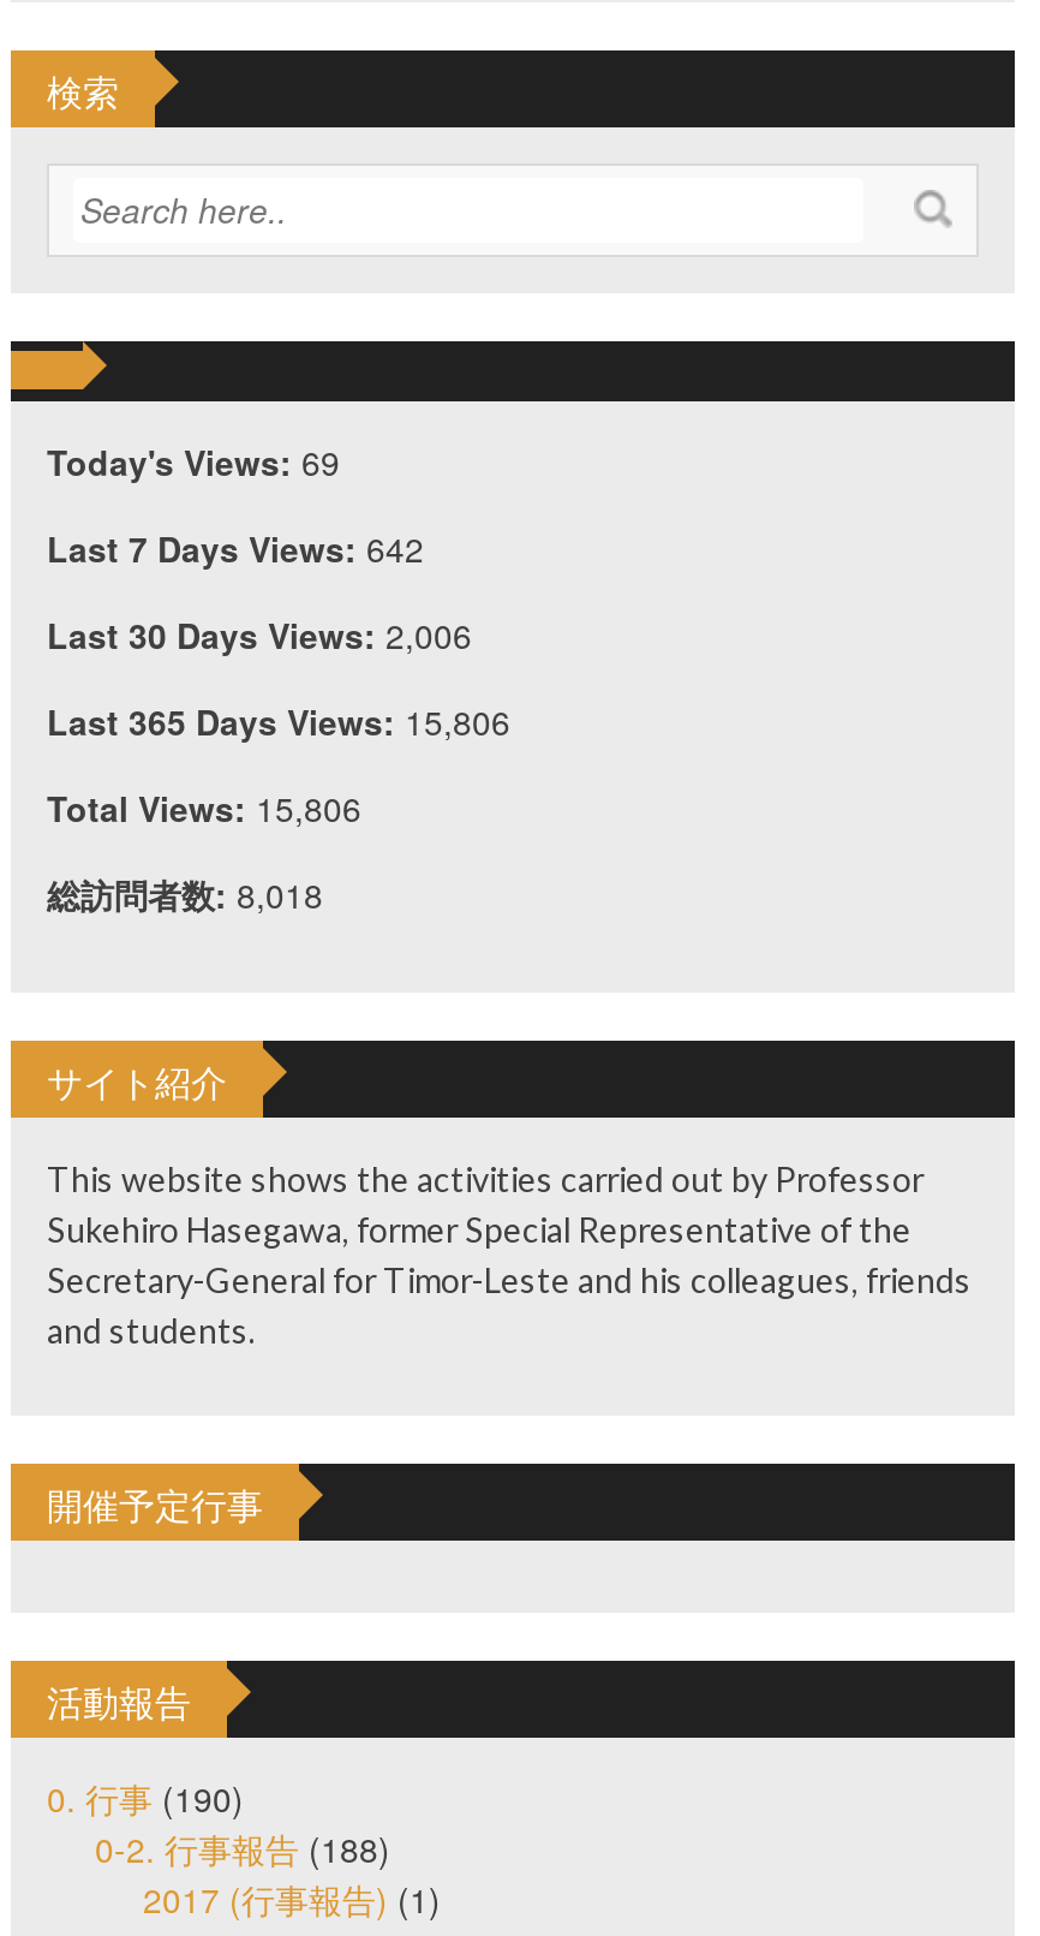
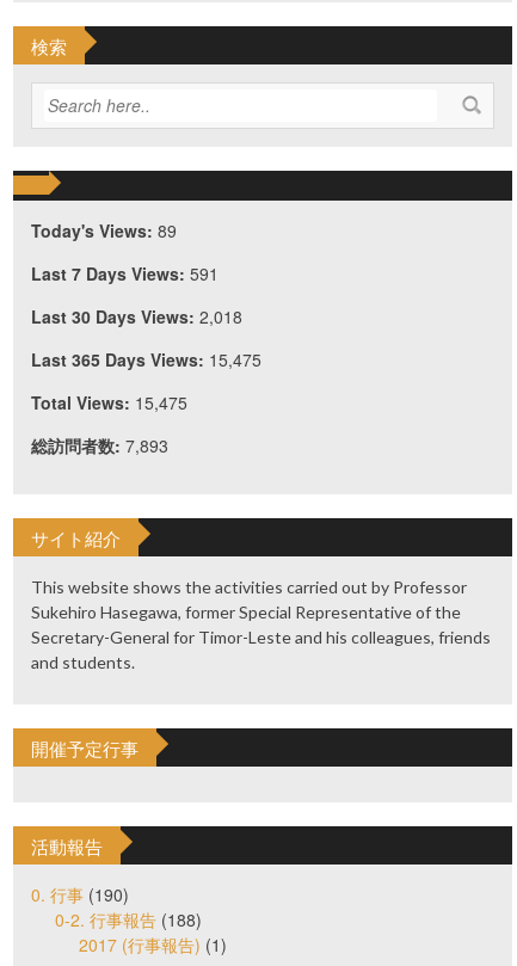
[47,438,340,486] Today's Views: 69 -> [31,219,177,243] Today's Views: 89
[47,525,424,573] Last 7 Days Views: 642 -> [31,262,219,286] Last 7 Days Views: 591
[47,611,472,660] Last 30 Days Views: 2,006 -> [31,305,242,329] Last 30 Days Views: 2,018
[47,698,510,746] Last 365 Days Views: 15,806 -> [31,348,261,372] Last 365 Days Views: 15,475
[47,784,361,833] Total Views: 15,806 -> [31,391,187,415] Total Views: 15,475
[47,871,323,919] 総訪問者数: 8,018 -> [31,434,168,458] 総訪問者数: 7,893

